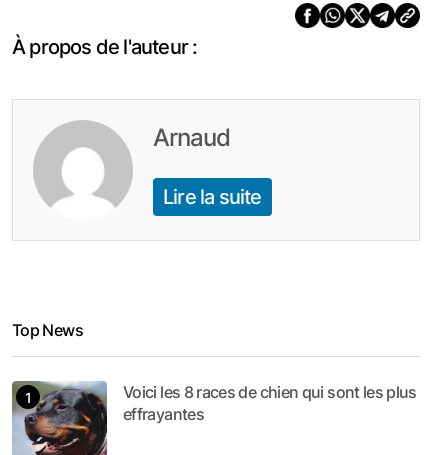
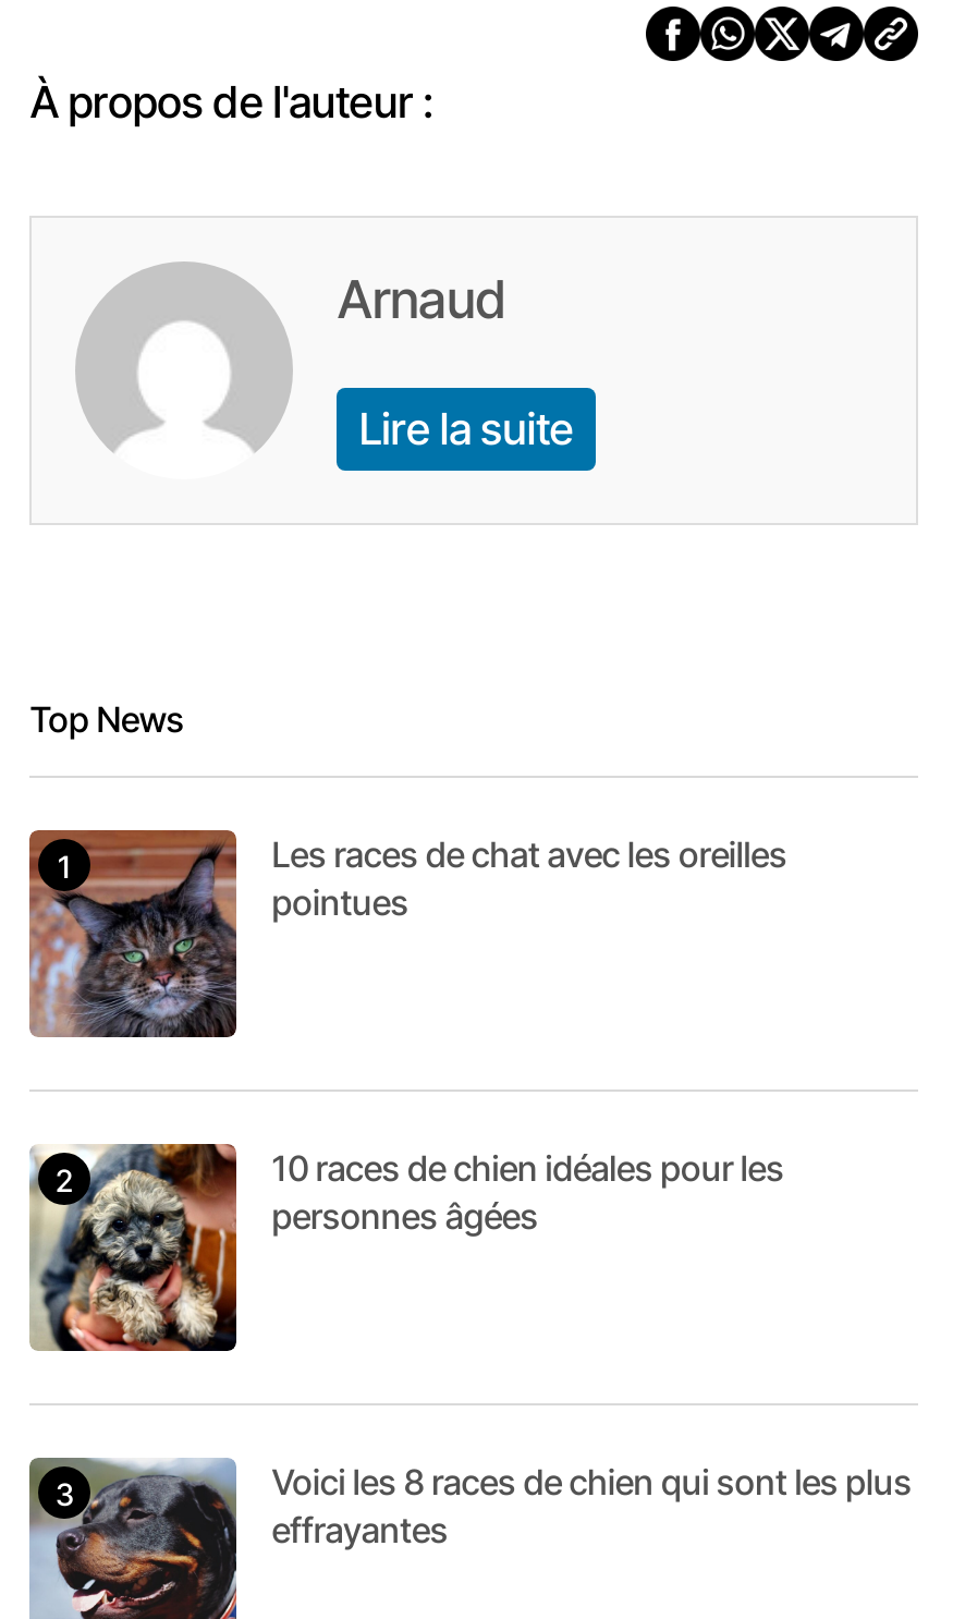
none -> [29,828,787,1076] [image] | Les races de chat avec les oreilles | pointues
none -> [29,1142,784,1353] [image] | 10 races de chien idéales pour les | personnes âgées

